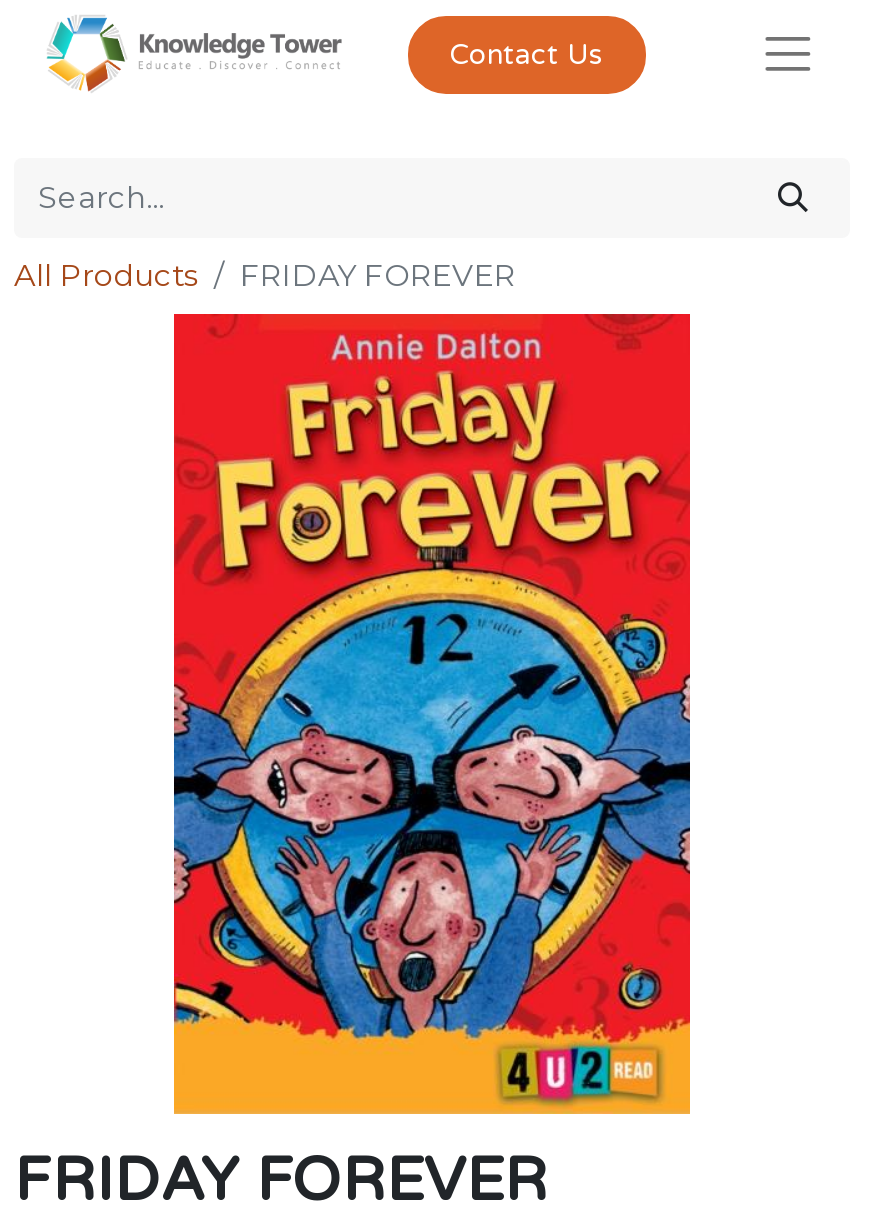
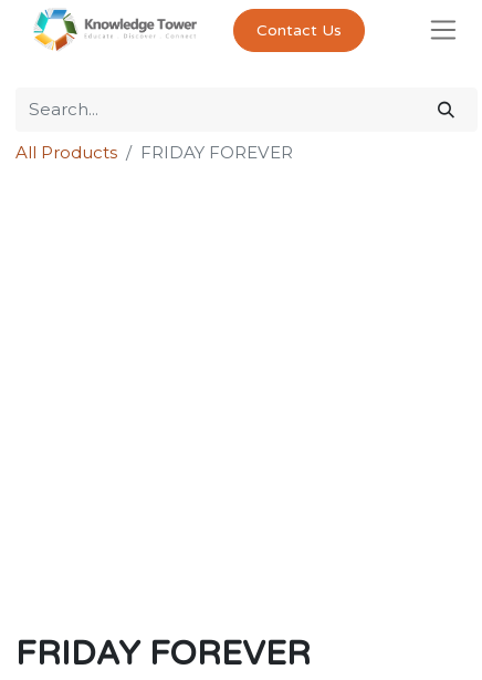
[172,312,692,1116] [image] -> none

